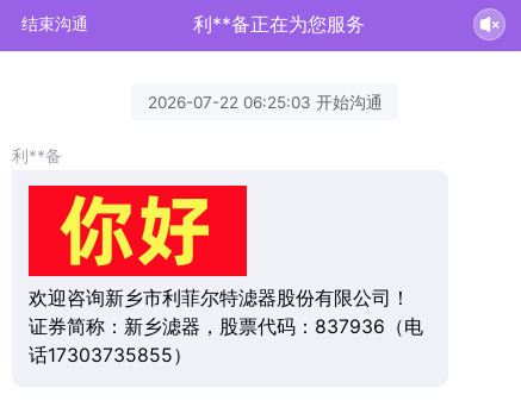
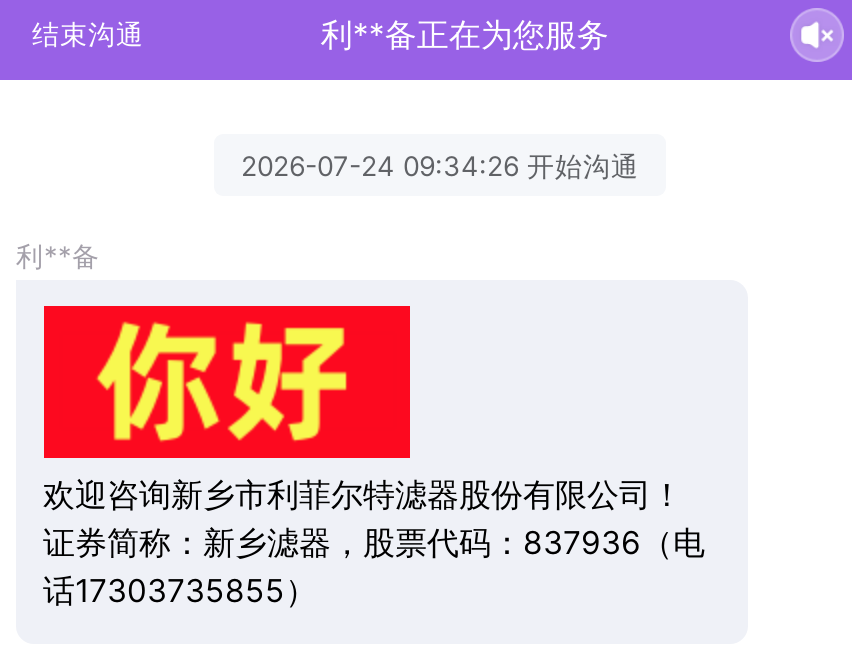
[147,92,382,111] 2026-07-22 06:25:03 开始沟通 -> [241,149,639,181] 2026-07-24 09:34:26 开始沟通

